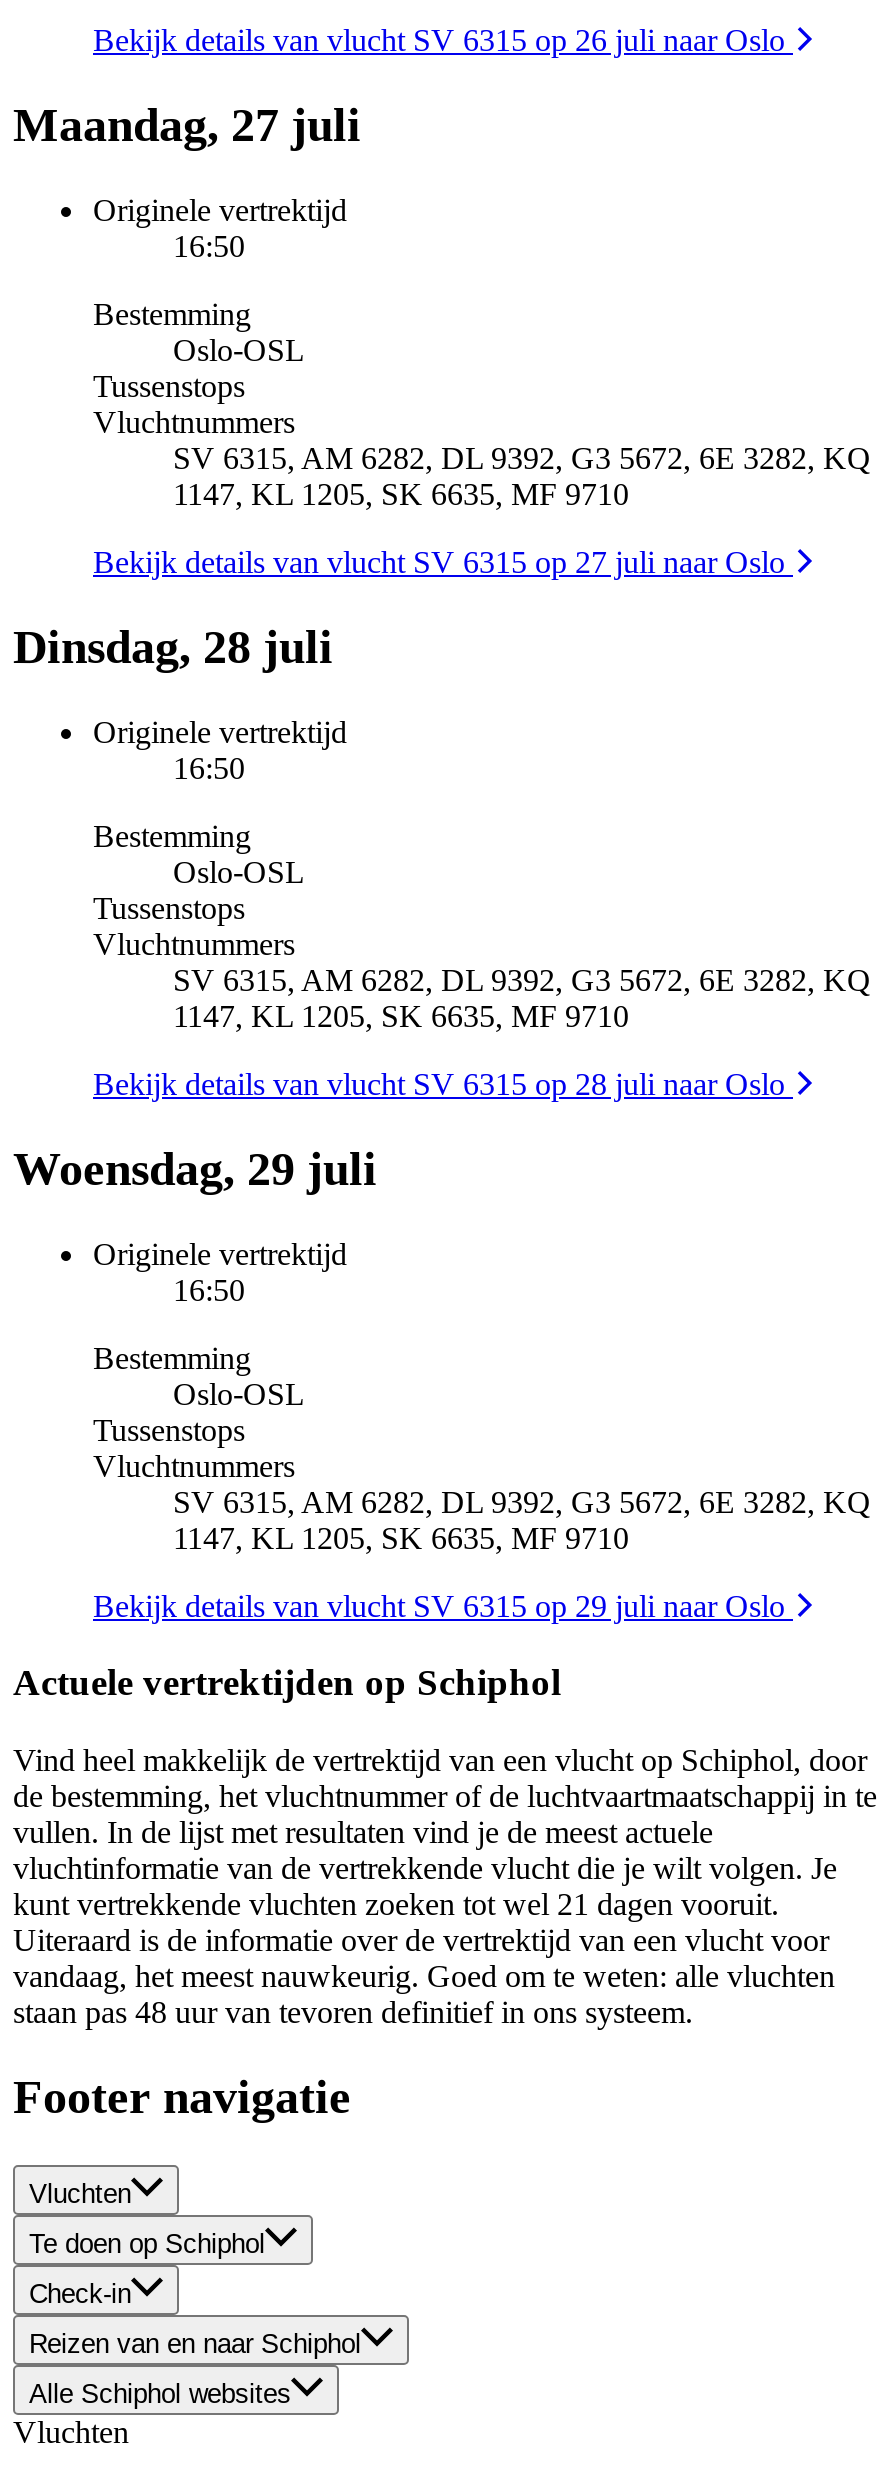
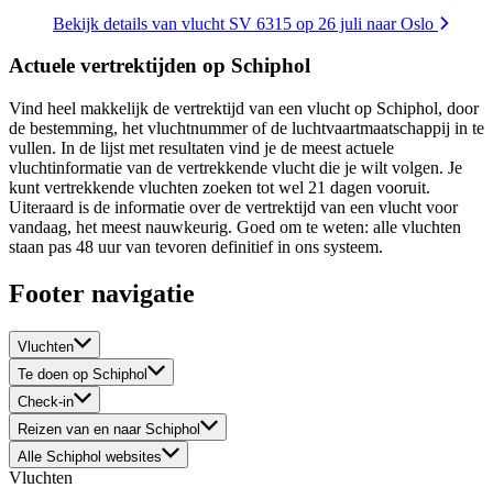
[13,99,871,1622] Maandag, 27 juli | Originele vertrektijd | 16:50 | Bestemming | Oslo-OSL | Tussenstops | Vluchtnummers | SV 6315, AM 6282, DL 9392, G3 5672, 6E 3282, KQ | 1147, KL 1205, SK 6635, MF 9710 | Bekijk details van vlucht SV 6315 op 27 juli naar Oslo | Dinsdag, 28 juli | Originele vertrektijd | 16:50 | Bestemming | Oslo-OSL | Tussenstops | Vluchtnummers | SV 6315, AM 6282, DL 9392, G3 5672, 6E 3282, KQ | 1147, KL 1205, SK 6635, MF 9710 | Bekijk details van vlucht SV 6315 op 28 juli naar Oslo | Woensdag, 29 juli | Originele vertrektijd | 16:50 | Bestemming | Oslo-OSL | Tussenstops | Vluchtnummers | SV 6315, AM 6282, DL 9392, G3 5672, 6E 3282, KQ | 1147, KL 1205, SK 6635, MF 9710 | Bekijk details van vlucht SV 6315 op 29 juli naar Oslo -> none

